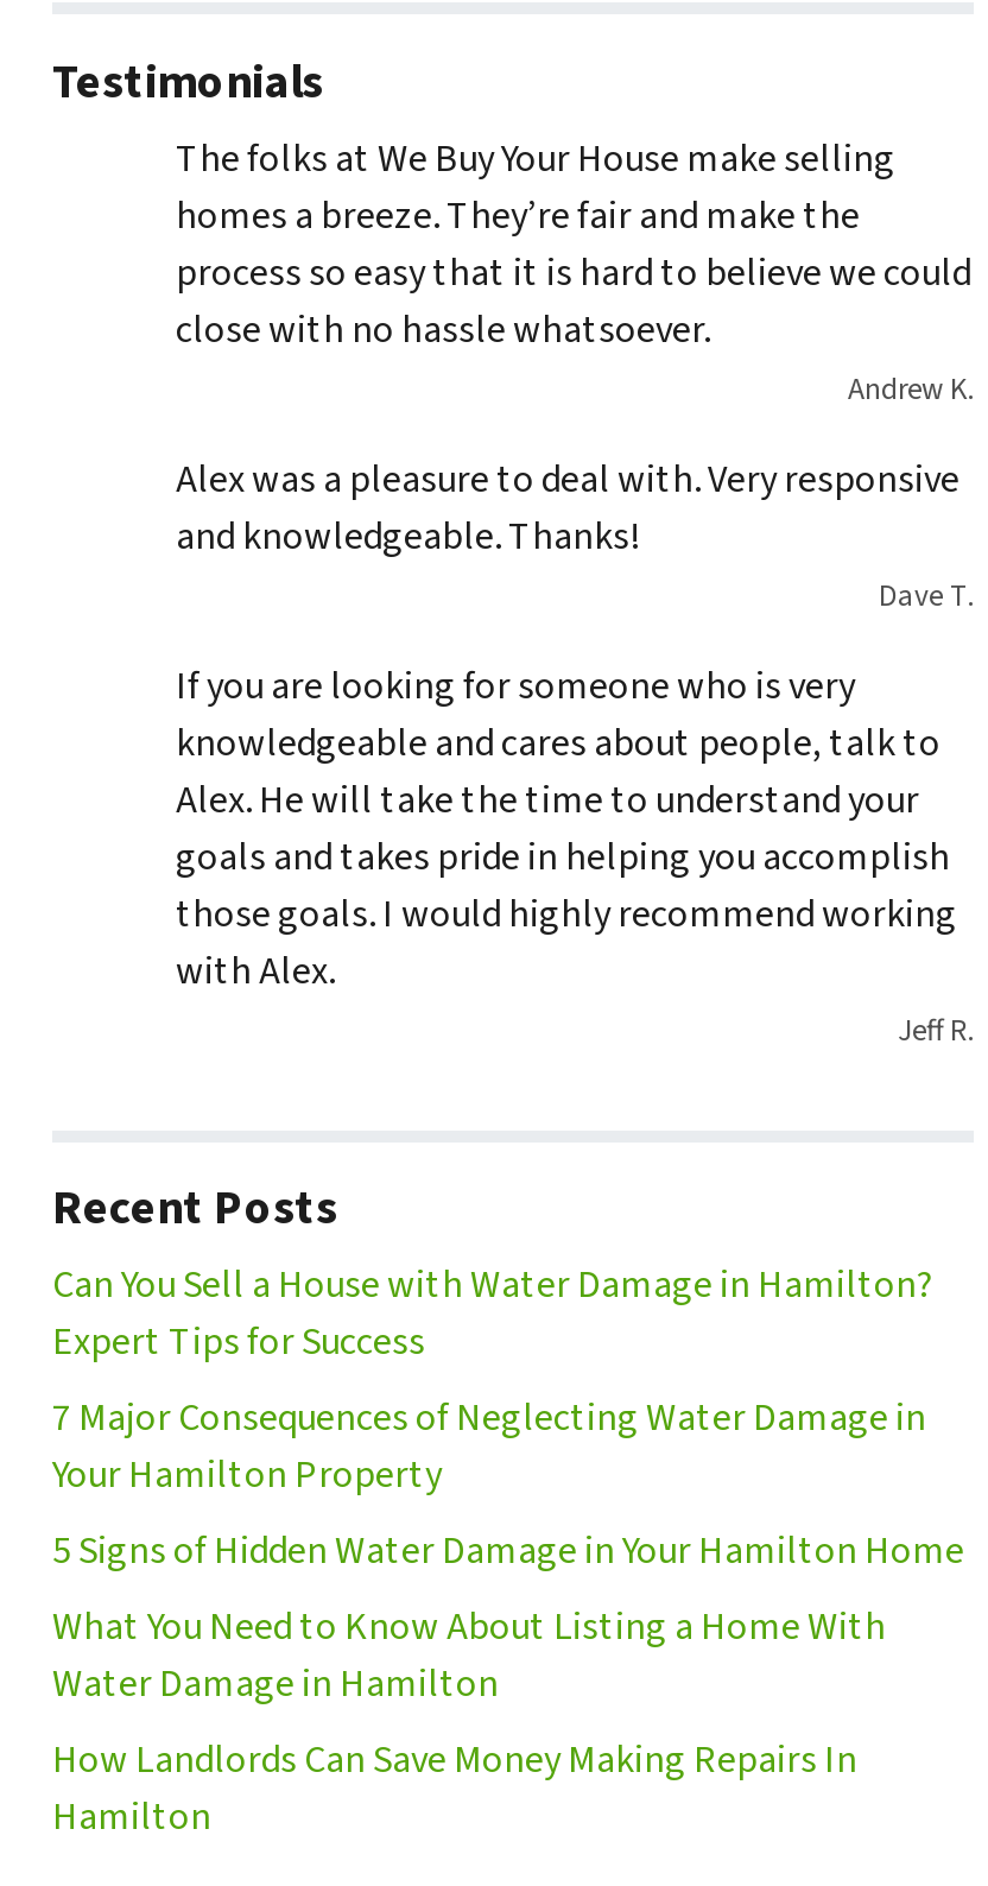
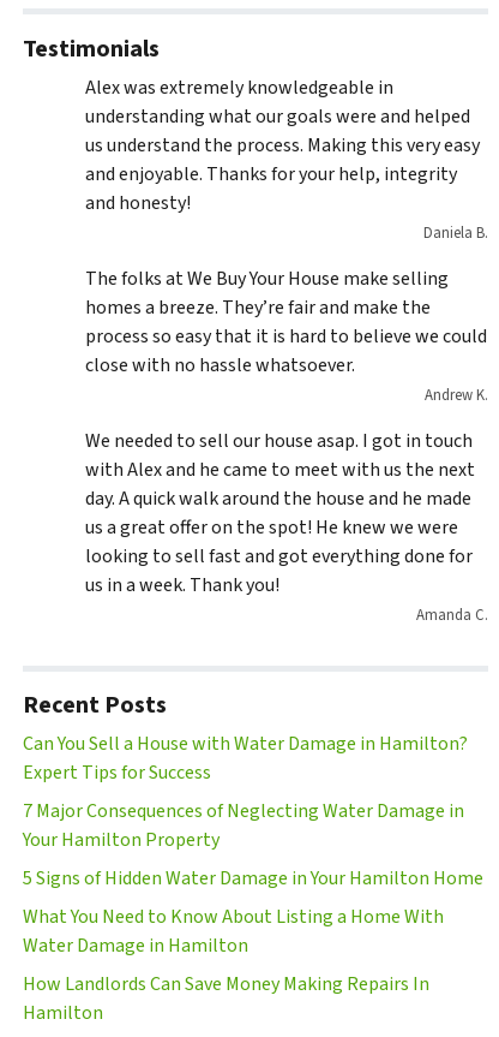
none -> [85,74,488,244] Alex was extremely knowledgeable in | understanding what our goals were and helped | us understand the process. Making this very easy | and enjoyable. Thanks for your help, integrity | and honesty! | Daniela B.
moved [176,133,974,410] -> [85,265,488,406]: The folks at We Buy Your House make selling | homes a breeze. They’re fair and make the | process so easy that it is hard to believe we could | close with no hassle whatsoever. | Andrew K.
[176,453,974,1052] Alex was a pleasure to deal with. Very responsive | and knowledgeable. Thanks! | Dave T. | If you are looking for someone who is very | knowledgeable and cares about people, talk to | Alex. He will take the time to understand your | goals and takes pride in helping you accomplish | those goals. I would highly recommend working | with Alex. | Jeff R. -> [85,428,488,626] We needed to sell our house asap. I got in touch | with Alex and he came to meet with us the next | day. A quick walk around the house and he made | us a great offer on the spot! He knew we were | looking to sell fast and got everything done for | us in a week. Thank you! | Amanda C.

